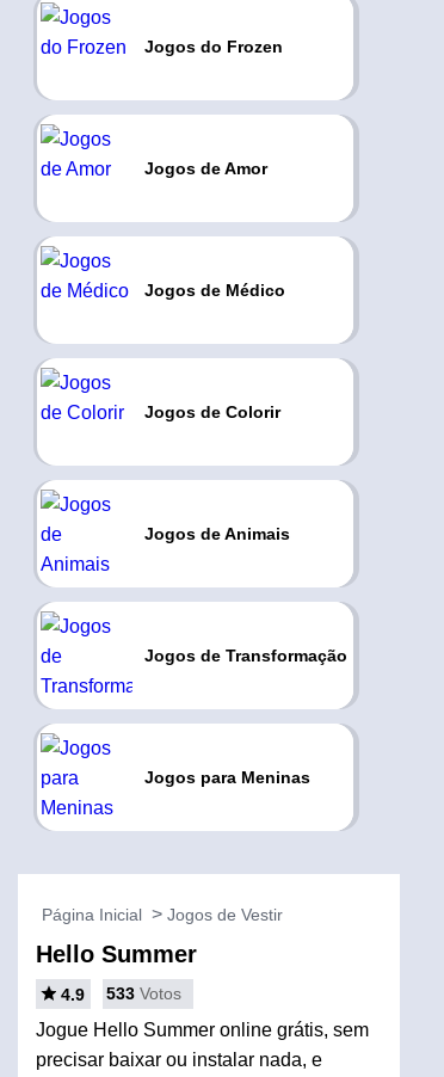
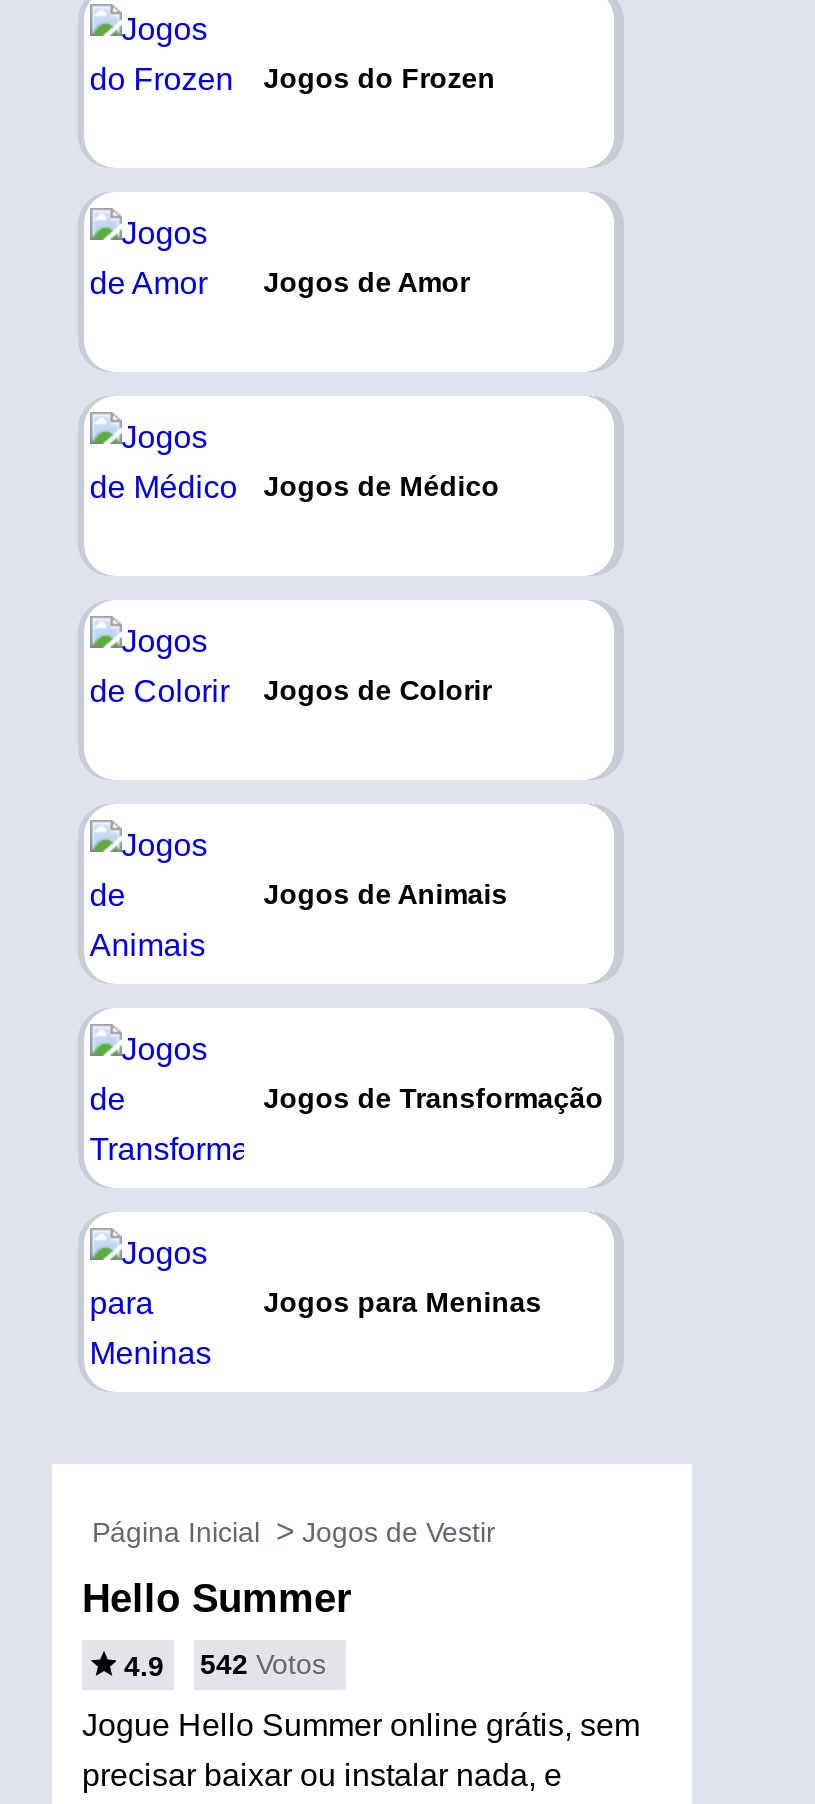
[61,984,181,1004] 4.9 533 Votos -> [124,1648,326,1682] 4.9 542 Votos

